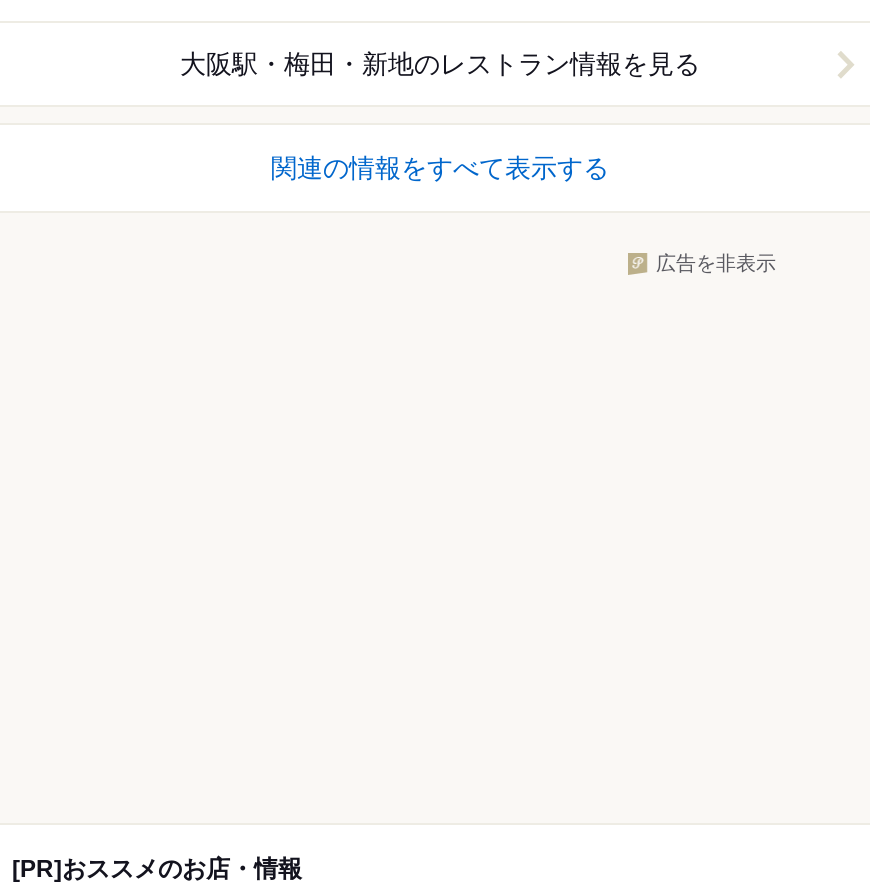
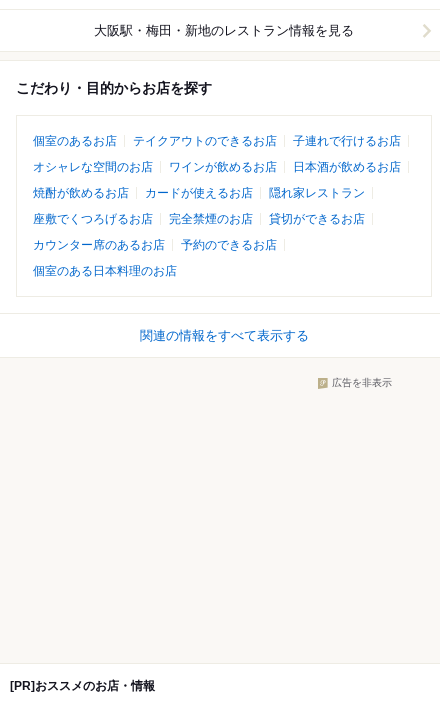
none -> [16,80,401,278] こだわり・目的からお店を探す | 個室のあるお店 | テイクアウトのできるお店 | 子連れで行けるお店 | オシャレな空間のお店 | ワインが飲めるお店 | 日本酒が飲めるお店 | 焼酎が飲めるお店 | カードが使えるお店 | 隠れ家レストラン | 座敷でくつろげるお店 | 完全禁煙のお店 | 貸切ができるお店 | カウンター席のあるお店 | 予約のできるお店 | 個室のある日本料理のお店

